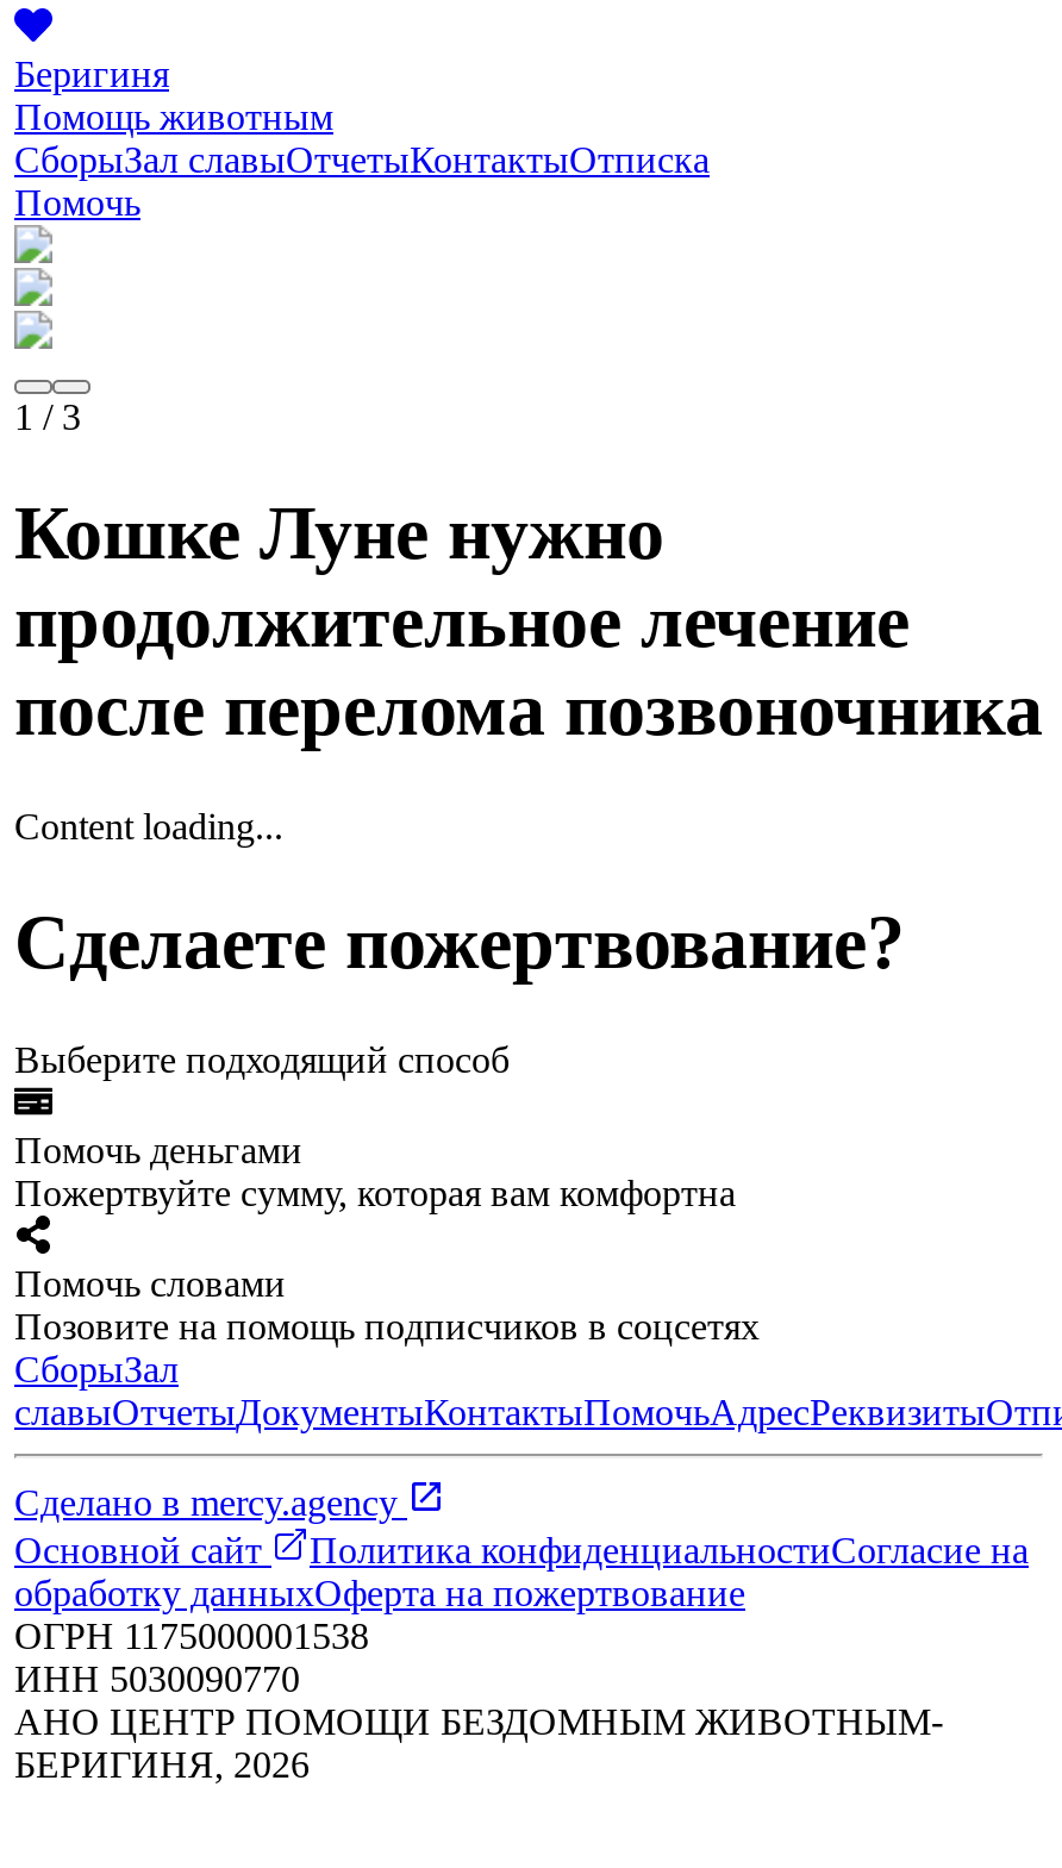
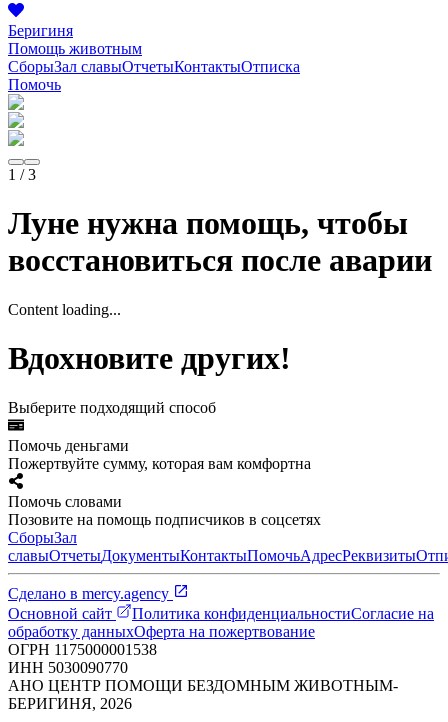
[14,490,1043,752] Кошке Луне нужно | продолжительное лечение | после перелома позвоночника -> [8,205,432,278] Луне нужна помощь, чтобы | восстановиться после аварии
[14,900,905,985] Сделаете пожертвование? -> [8,340,291,376] Вдохновите других!

